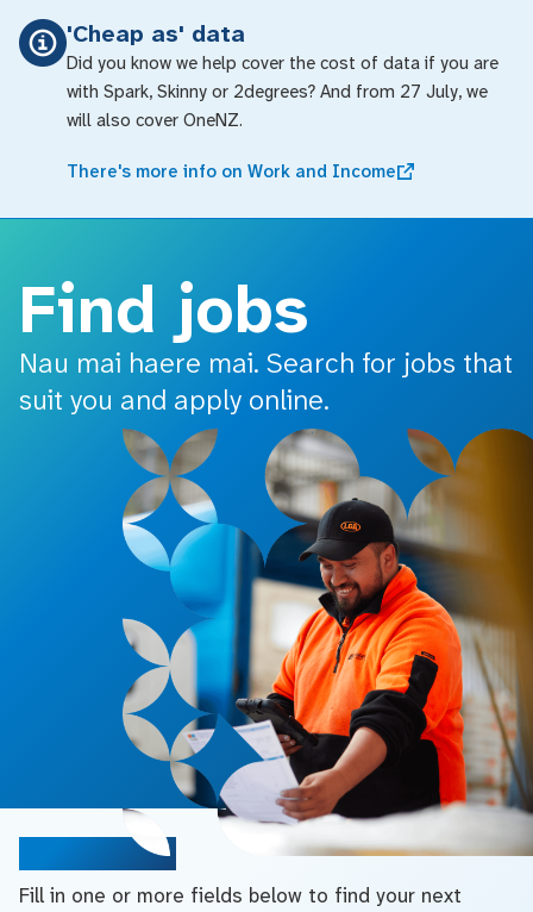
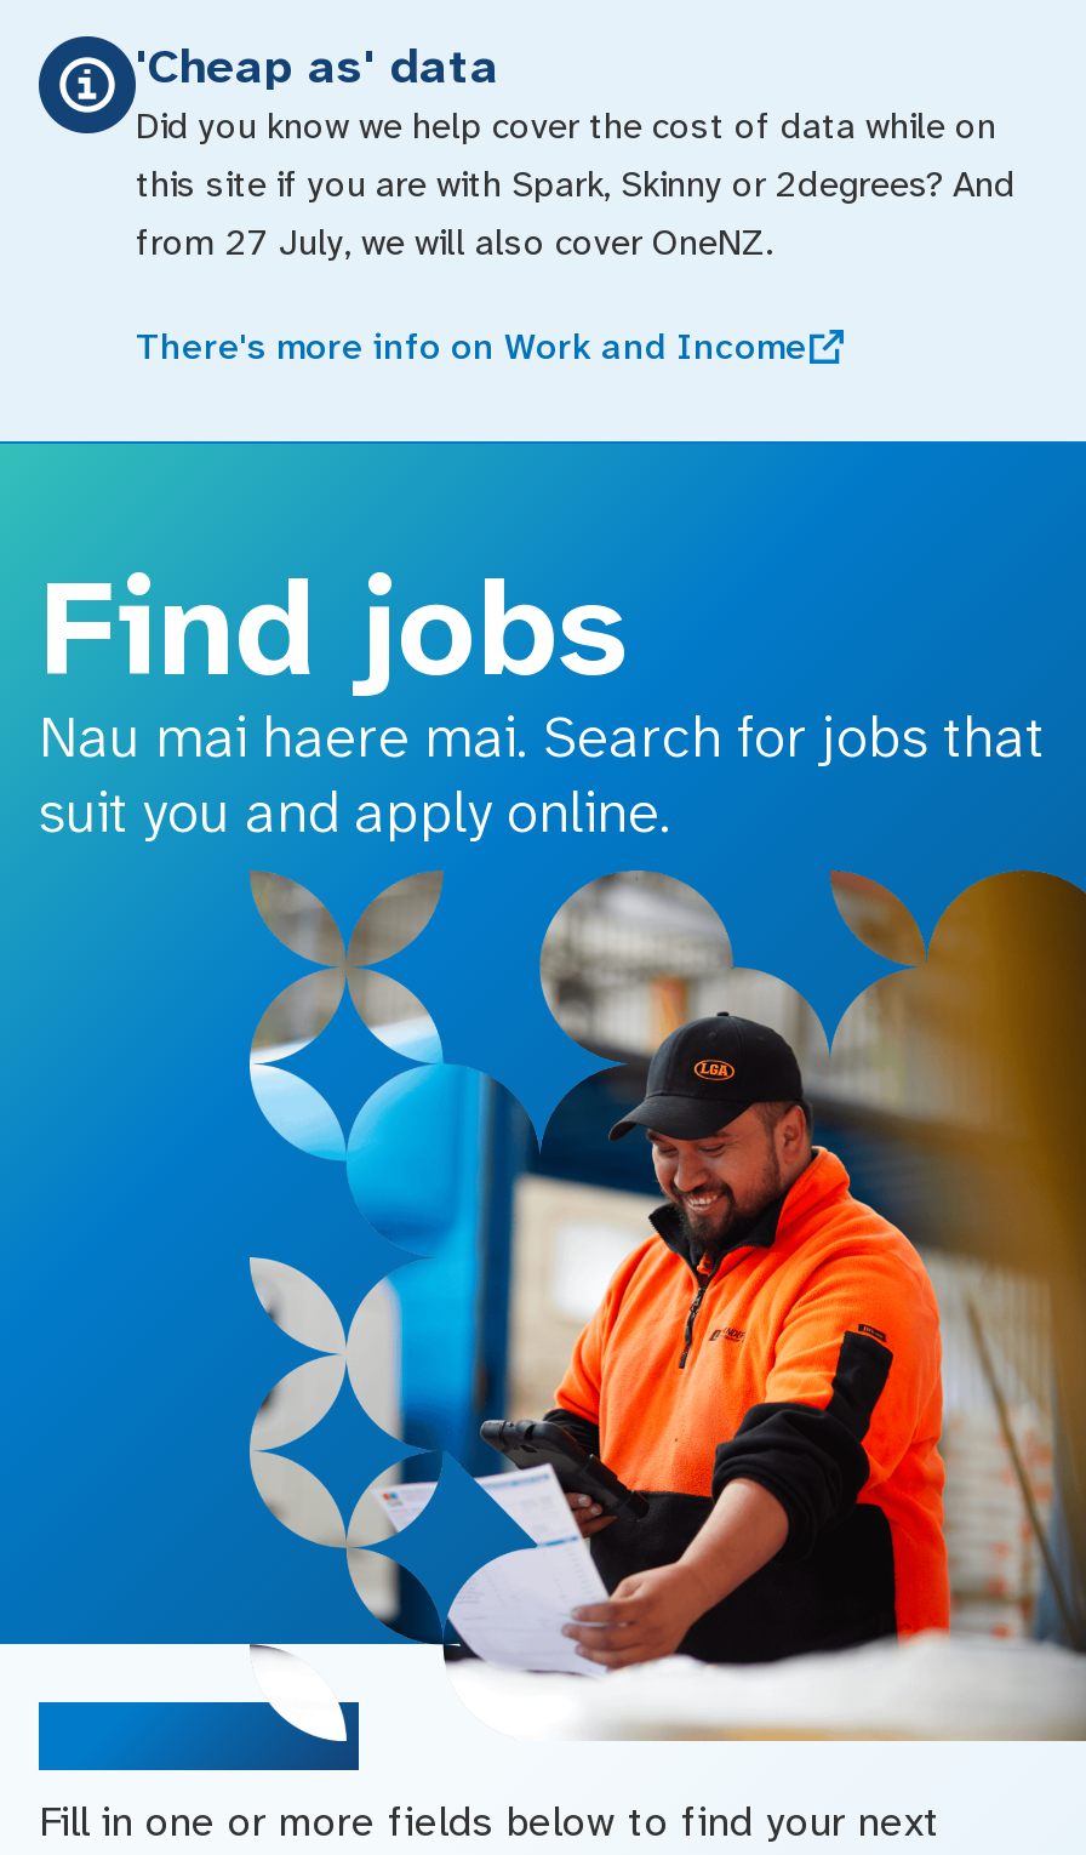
[67,51,498,132] Did you know we help cover the cost of data if you are | with Spark, Skinny or 2degrees? And from 27 July, we | will also cover OneNZ. -> [136,102,1016,267] Did you know we help cover the cost of data while on | this site if you are with Spark, Skinny or 2degrees? And | from 27 July, we will also cover OneNZ.

